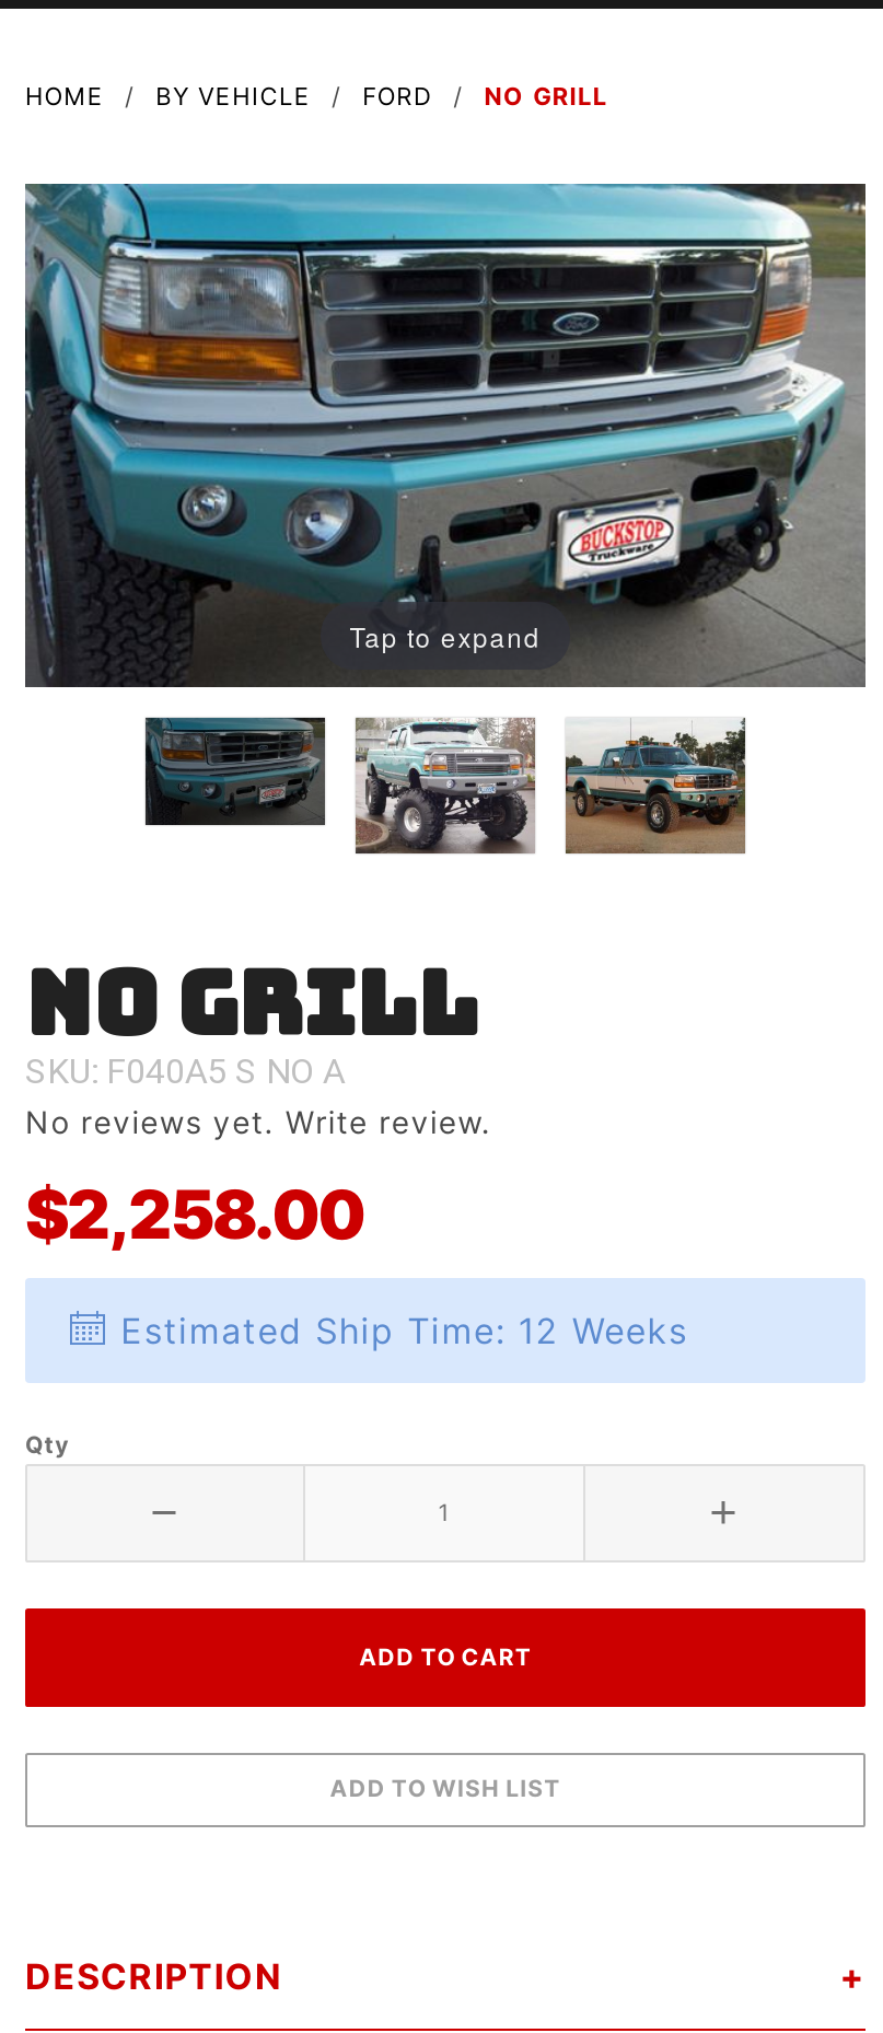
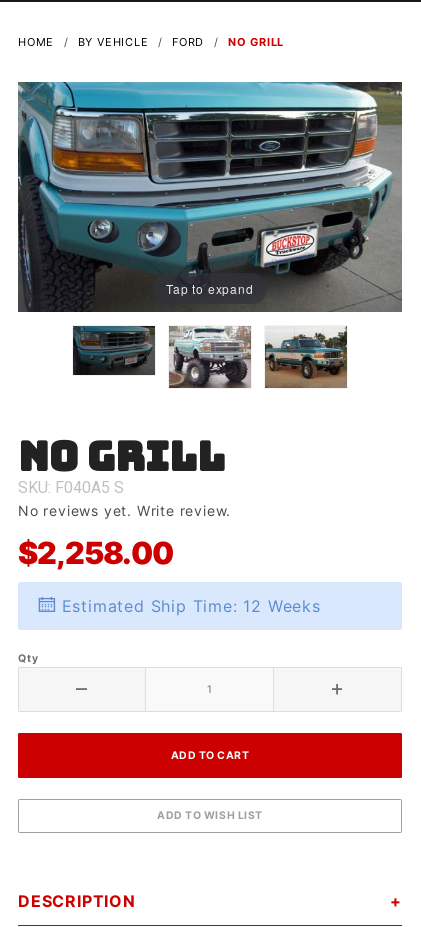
[25,1050,345,1092] SKU: F040A5 S NO A -> [18,478,124,497] SKU: F040A5 S

